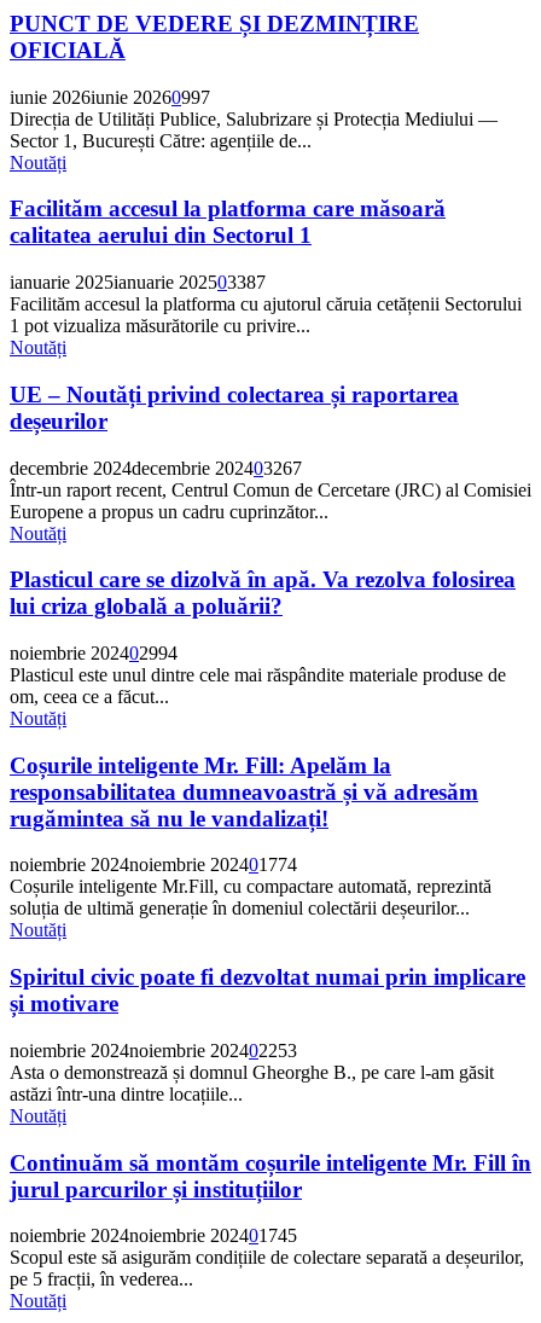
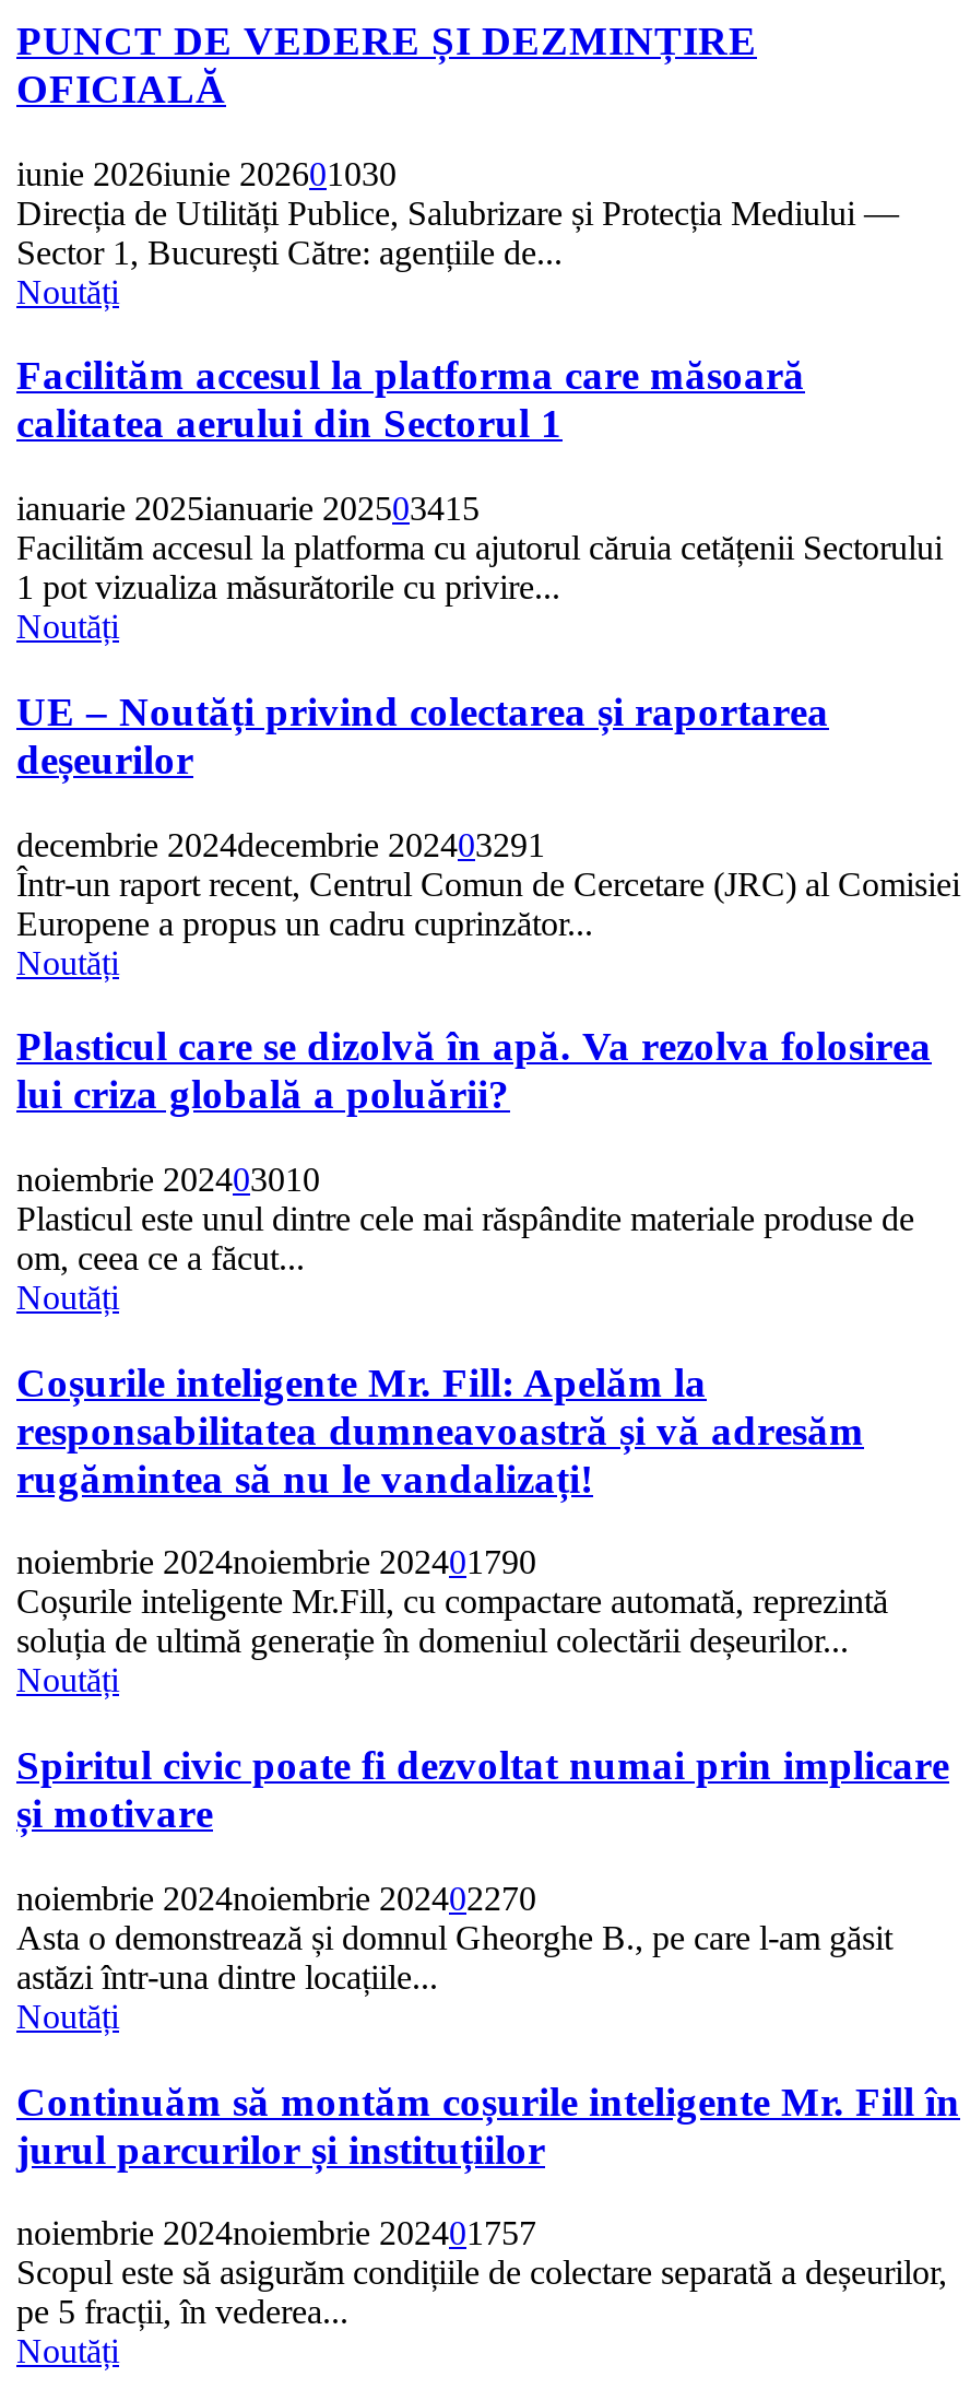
[10,87,210,107] iunie 2026iunie 20260997 -> [16,155,397,192] iunie 2026iunie 202601030
[10,272,266,293] ianuarie 2025ianuarie 202503387 -> [16,490,480,527] ianuarie 2025ianuarie 202503415
[10,457,302,478] decembrie 2024decembrie 202403267 -> [16,825,545,862] decembrie 2024decembrie 202403291
[10,643,178,663] noiembrie 202402994 -> [16,1161,320,1198] noiembrie 202403010
[10,855,297,875] noiembrie 2024noiembrie 202401774 -> [16,1544,536,1581] noiembrie 2024noiembrie 202401790
[10,1040,297,1061] noiembrie 2024noiembrie 202402253 -> [16,1880,536,1917] noiembrie 2024noiembrie 202402270
[10,1225,297,1246] noiembrie 2024noiembrie 202401745 -> [16,2215,536,2252] noiembrie 2024noiembrie 202401757

